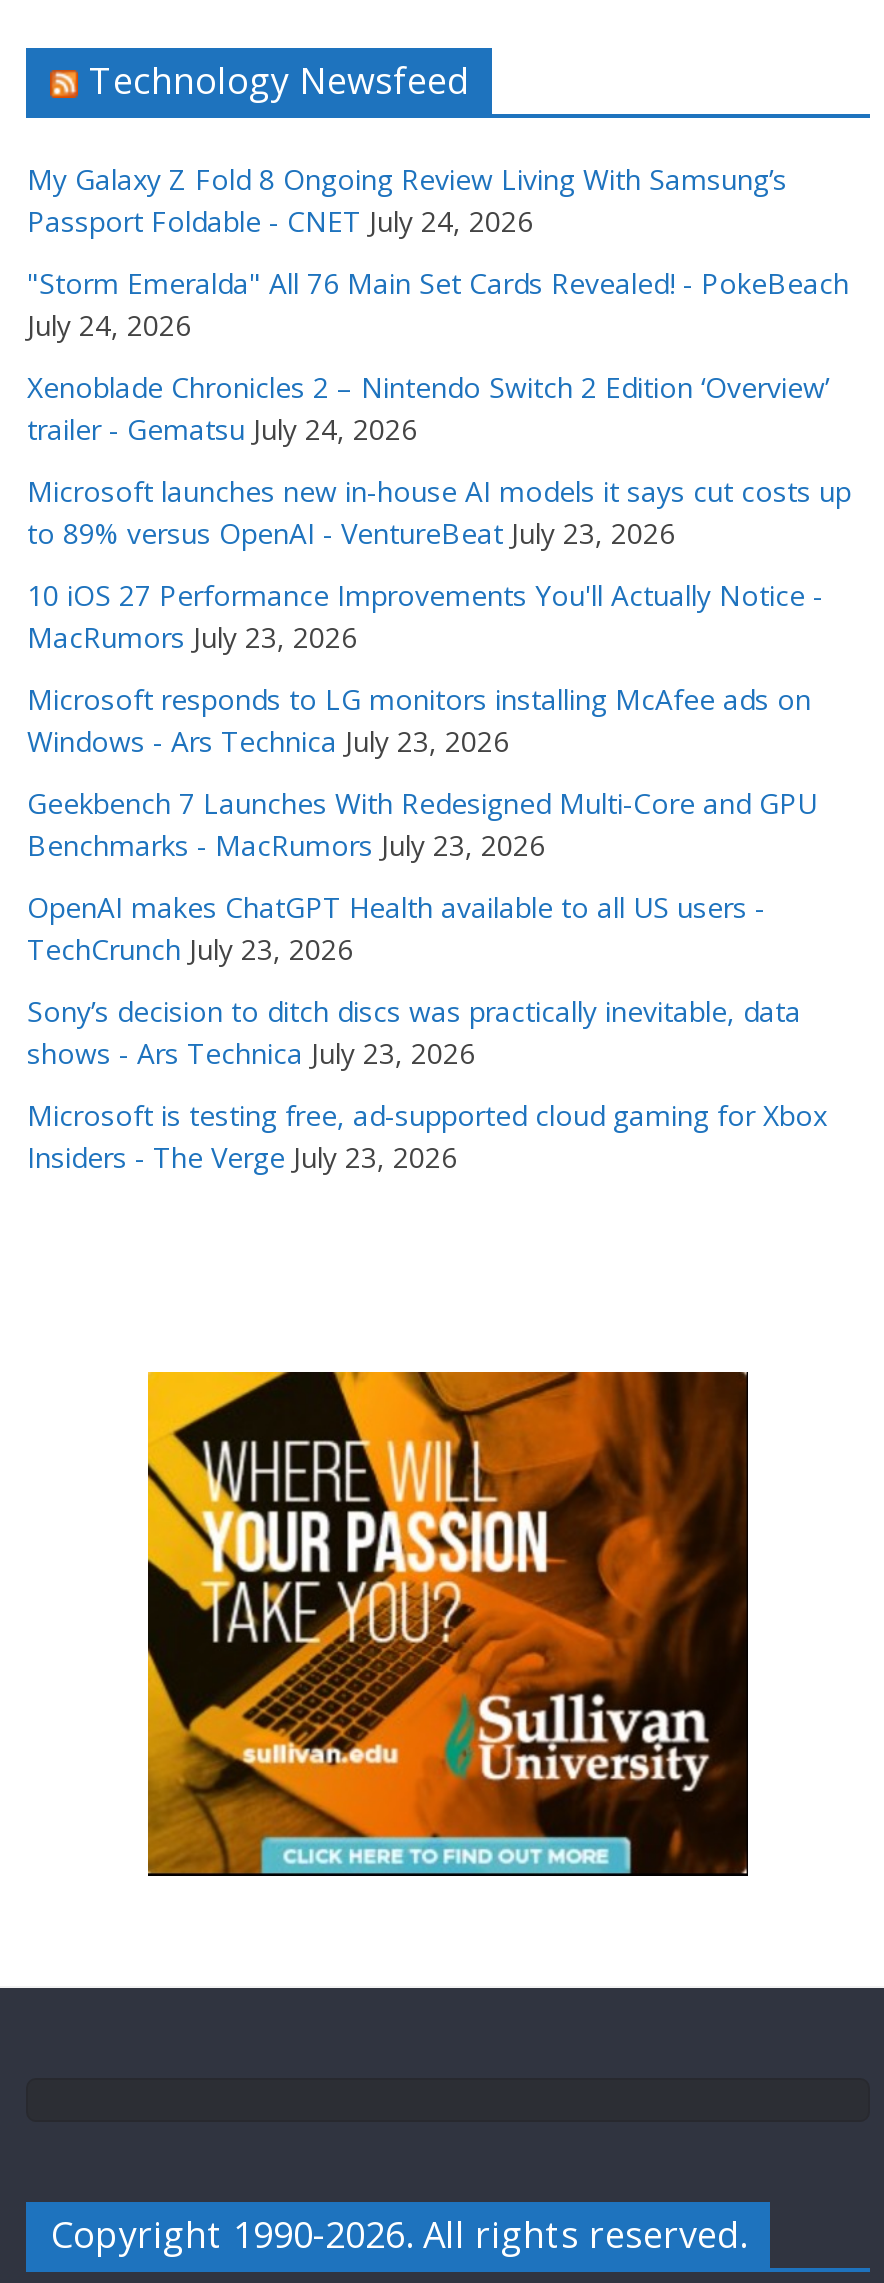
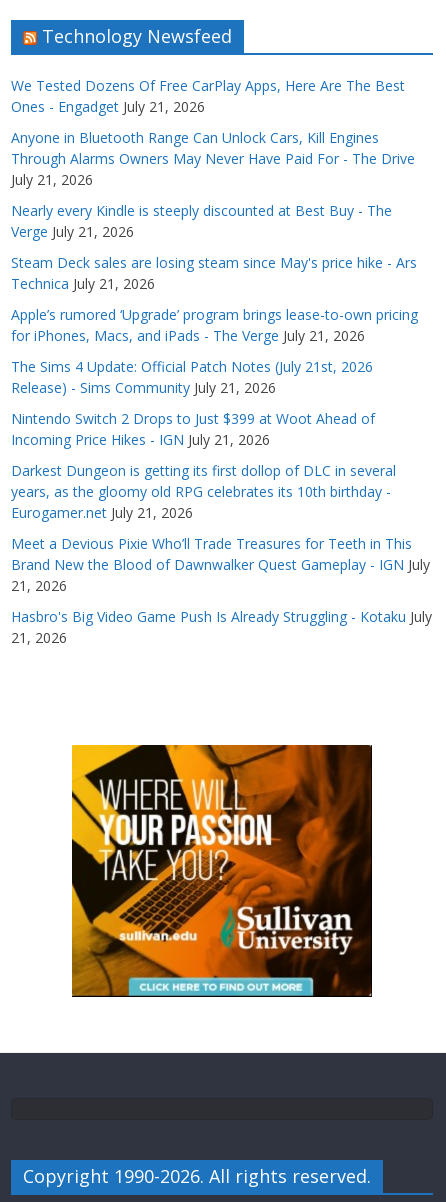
[27,161,787,241] My Galaxy Z Fold 8 Ongoing Review Living With Samsung’s | Passport Foldable - CNET July 24, 2026 -> [11,76,405,116] We Tested Dozens Of Free CarPlay Apps, Here Are The Best | Ones - Engadget July 21, 2026
[27,265,849,345] "Storm Emeralda" All 76 Main Set Cards Revealed! - PokeBeach | July 24, 2026 -> [11,128,415,189] Anyone in Bluetooth Range Can Unlock Cars, Kill Engines | Through Alarms Owners May Never Have Paid For - The Drive | July 21, 2026
[27,369,829,449] Xenoblade Chronicles 2 – Nintendo Switch 2 Edition ‘Overview’ | trailer - Gematsu July 24, 2026 -> [11,201,392,241] Nearly every Kindle is steeply discounted at Best Buy - The | Verge July 21, 2026
[27,473,851,553] Microsoft launches new in-house AI models it says cut costs up | to 89% versus OpenAI - VentureBeat July 23, 2026 -> [11,253,417,293] Steam Deck sales are losing steam since May's price hike - Ars | Technica July 21, 2026
[27,577,823,657] 10 iOS 27 Performance Improvements You'll Actually Notice - | MacRumors July 23, 2026 -> [11,305,418,345] Apple’s rumored ‘Upgrade’ program brings lease-to-own pricing | for iPhones, Macs, and iPads - The Verge July 21, 2026
[27,681,811,761] Microsoft responds to LG monitors installing McAfee ads on | Windows - Ars Technica July 23, 2026 -> [11,357,373,397] The Sims 4 Update: Official Patch Notes (July 21st, 2026 | Release) - Sims Community July 21, 2026
[27,785,817,865] Geekbench 7 Launches With Redesigned Multi-Core and GPU | Benchmarks - MacRumors July 23, 2026 -> [11,409,375,449] Nintendo Switch 2 Drops to Just $399 at Woot Ahead of | Incoming Price Hikes - IGN July 21, 2026
[27,889,765,969] OpenAI makes ChatGPT Health available to all US users - | TechCrunch July 23, 2026 -> [11,461,396,522] Darkest Dungeon is getting its first dollop of DLC in several | years, as the gloomy old RPG celebrates its 10th birthday - | Eurogamer.net July 21, 2026
[27,993,801,1073] Sony’s decision to ditch discs was practically inevitable, data | shows - Ars Technica July 23, 2026 -> [11,534,430,595] Meet a Devious Pixie Who’ll Trade Treasures for Teeth in This | Brand New the Blood of Dawnwalker Quest Gameplay - IGN July | 21, 2026
[27,1097,827,1177] Microsoft is testing free, ad-supported cloud gaming for Xbox | Insiders - The Verge July 23, 2026 -> [11,607,432,647] Hasbro's Big Video Game Push Is Already Struggling - Kotaku July | 21, 2026

